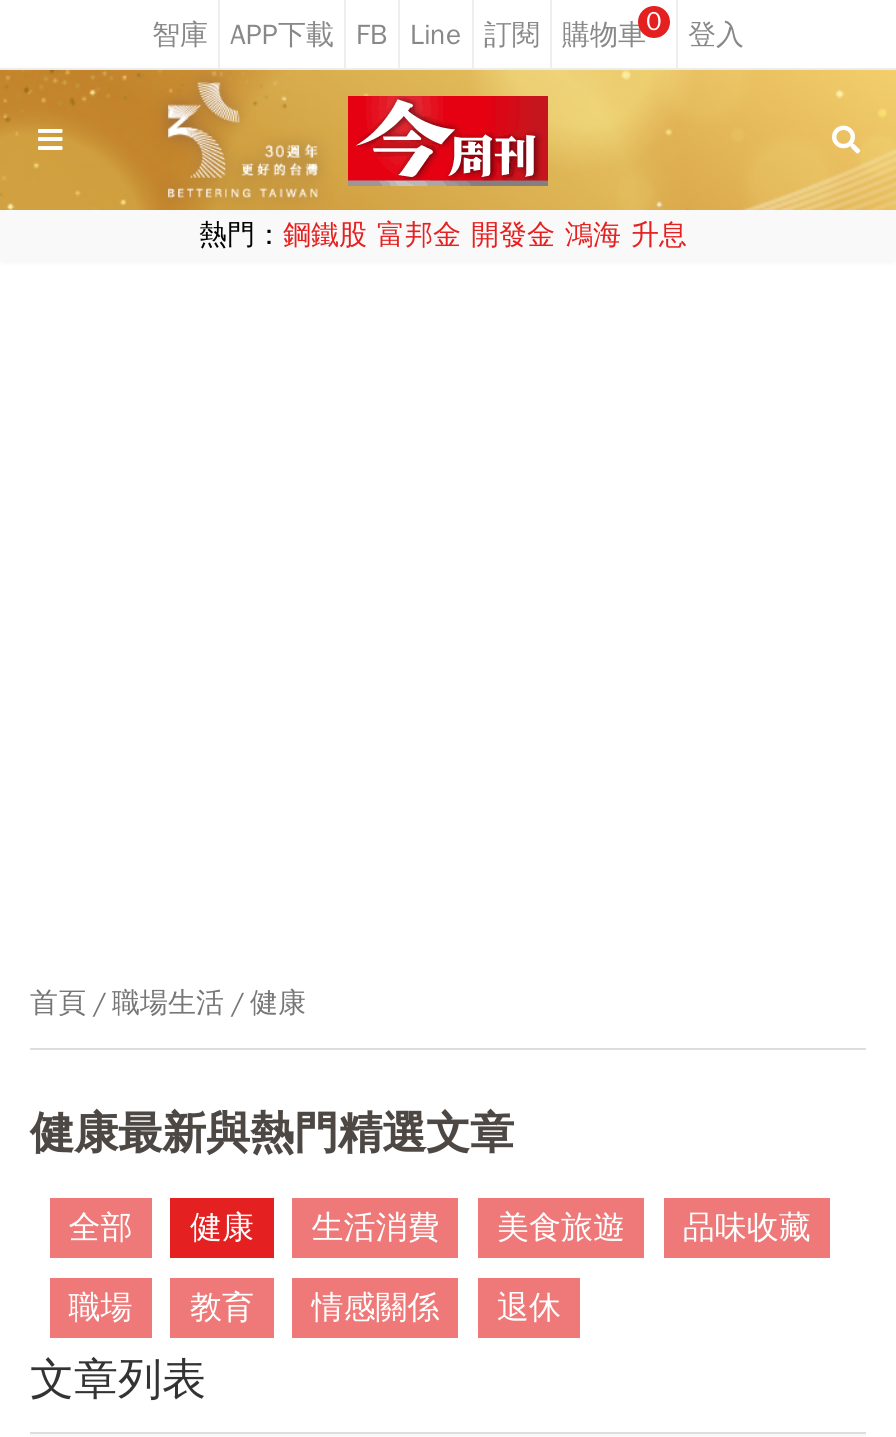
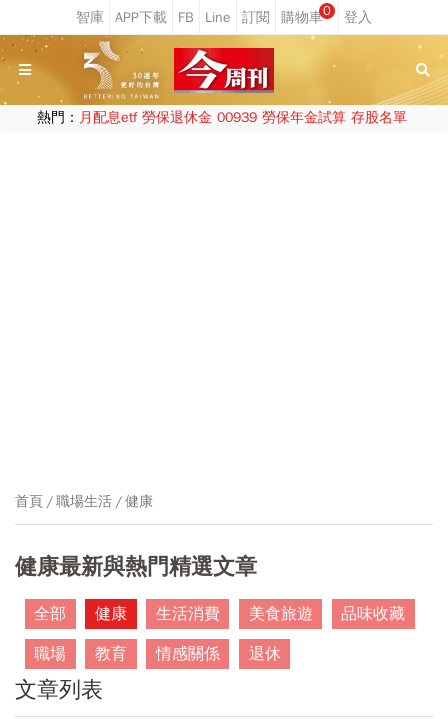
[199,218,687,252] 熱門：鋼鐵股 富邦金 開發金 鴻海 升息 -> [36,109,406,126] 熱門：月配息etf 勞保退休金 00939 勞保年金試算 存股名單

